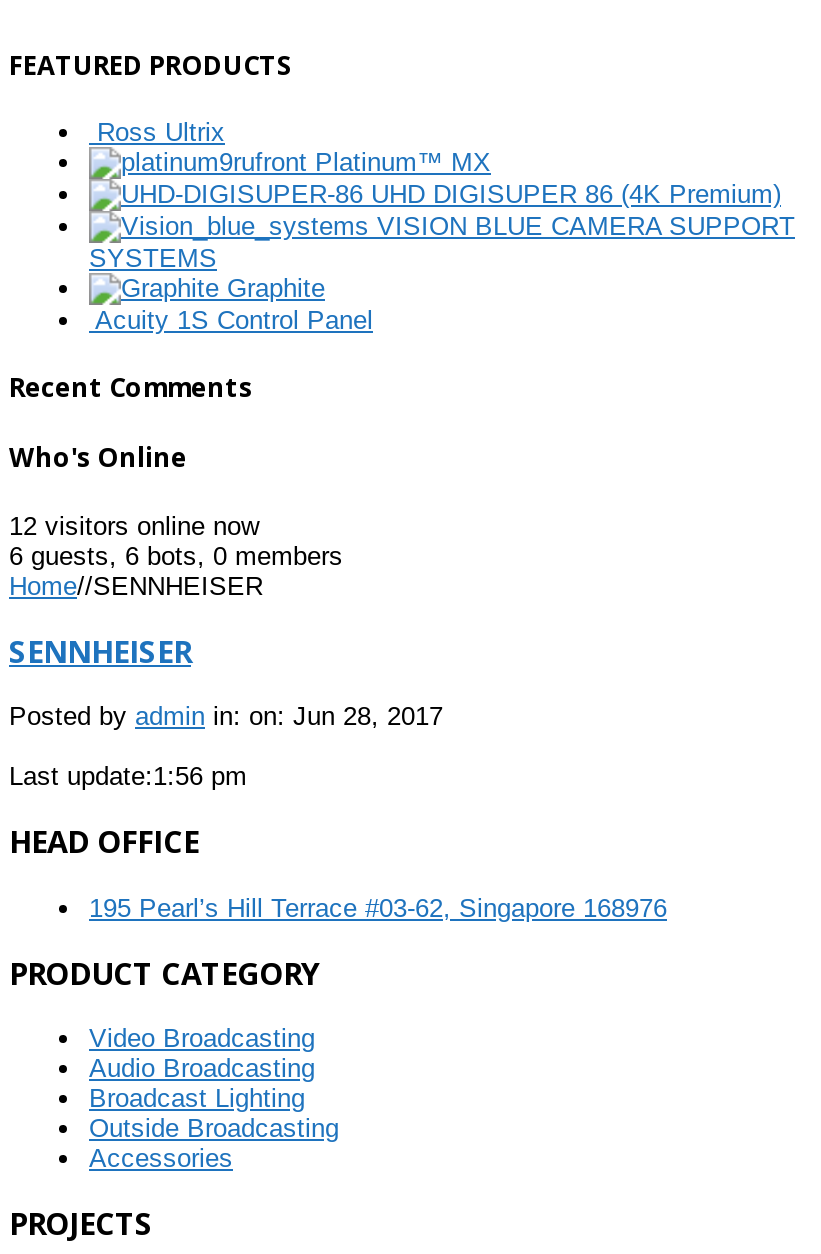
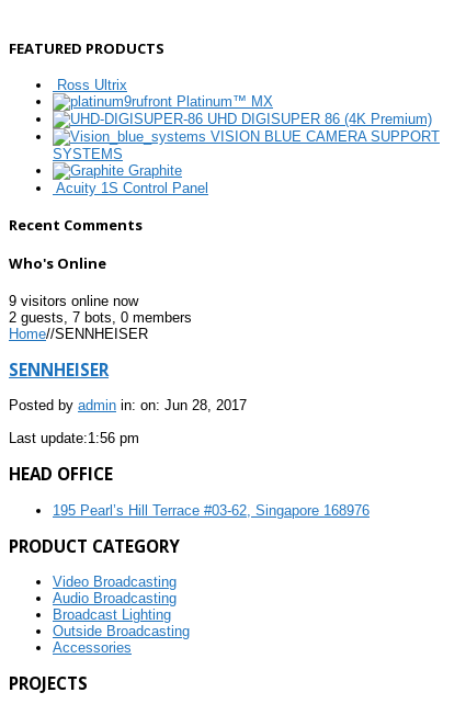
[9,511,259,541] 12 visitors online now -> [9,293,138,309] 9 visitors online now
[9,541,343,571] 6 guests, 6 bots, 0 members -> [9,309,192,325] 2 guests, 7 bots, 0 members

